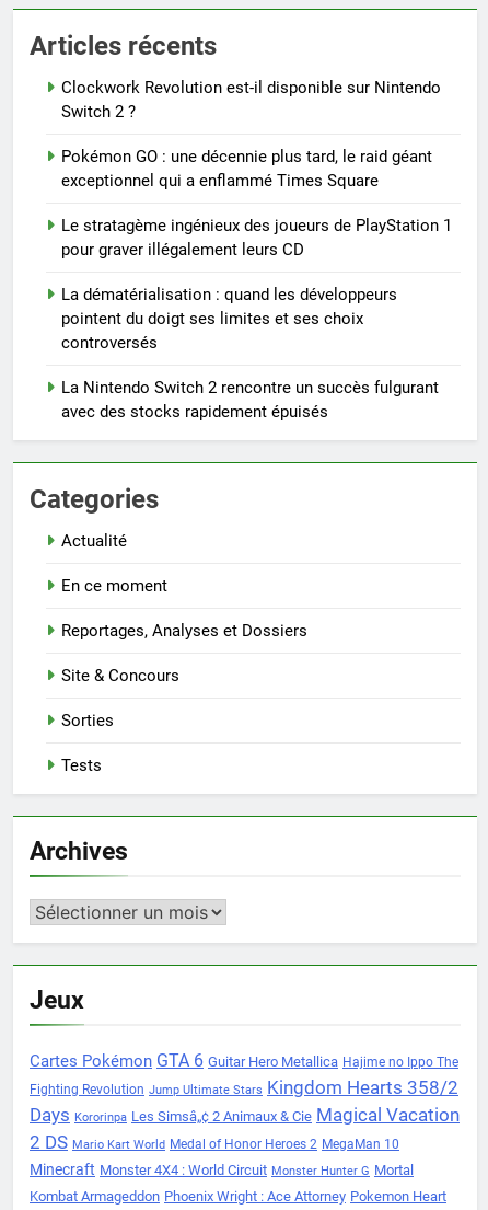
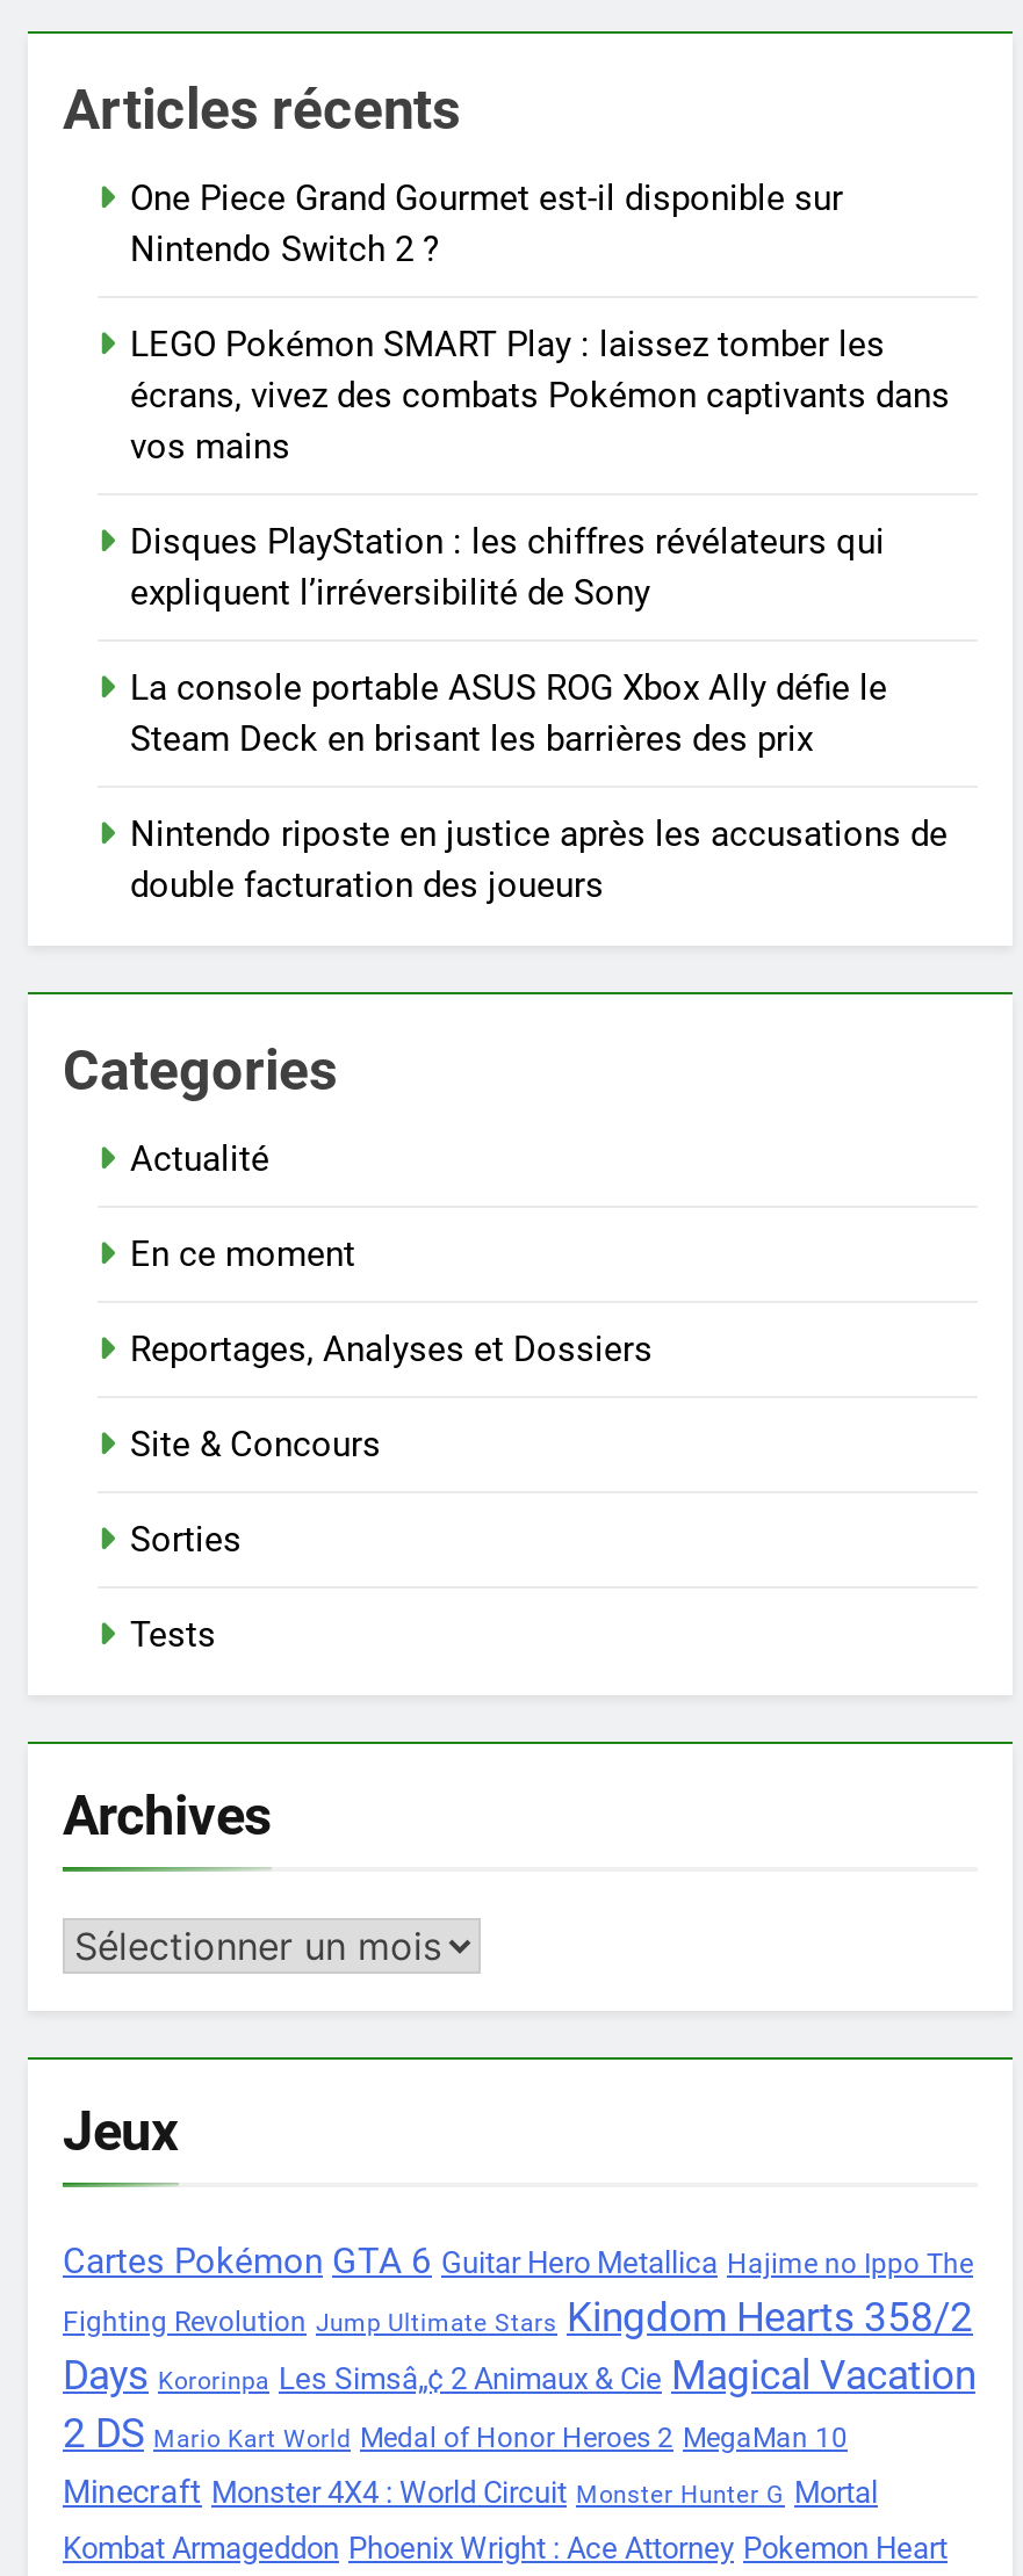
[61,78,441,122] Clockwork Revolution est-il disponible sur Nintendo | Switch 2 ? -> [130,178,843,271] One Piece Grand Gourmet est-il disponible sur | Nintendo Switch 2 ?
[61,147,432,191] Pokémon GO : une décennie plus tard, le raid géant | exceptionnel qui a enflammé Times Square -> [130,324,950,468] LEGO Pokémon SMART Play : laissez tomber les | écrans, vivez des combats Pokémon captivants dans | vos mains
[61,216,452,260] Le stratagème ingénieux des joueurs de PlayStation 1 | pour graver illégalement leurs CD -> [130,521,885,614] Disques PlayStation : les chiffres révélateurs qui | expliquent l’irréversibilité de Sony
[61,285,397,353] La dématérialisation : quand les développeurs | pointent du doigt ses limites et ses choix | controversés -> [130,667,887,760] La console portable ASUS ROG Xbox Ally défie le | Steam Deck en brisant les barrières des prix
[61,378,439,422] La Nintendo Switch 2 rencontre un succès fulgurant | avec des stocks rapidement épuisés -> [130,814,948,906] Nintendo riposte en justice après les accusations de | double facturation des joueurs

